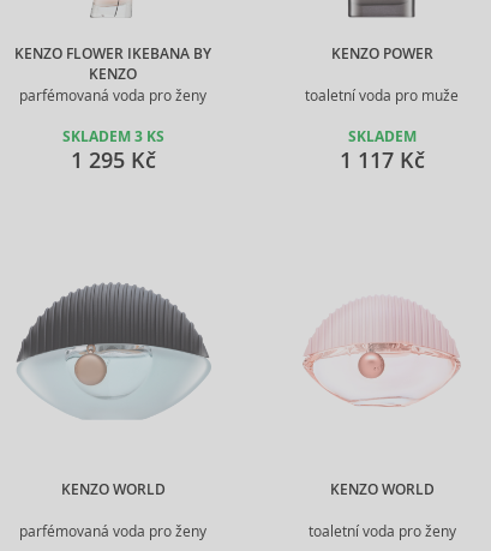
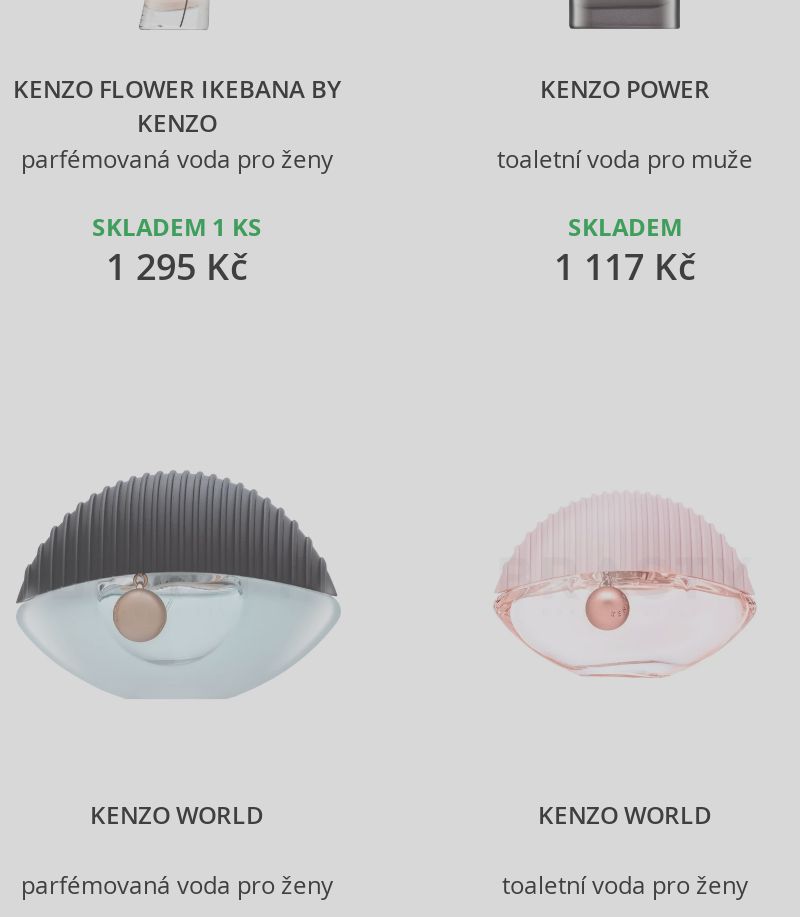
[62,127,164,146] SKLADEM 3 KS -> [92,212,262,244] SKLADEM 1 KS

